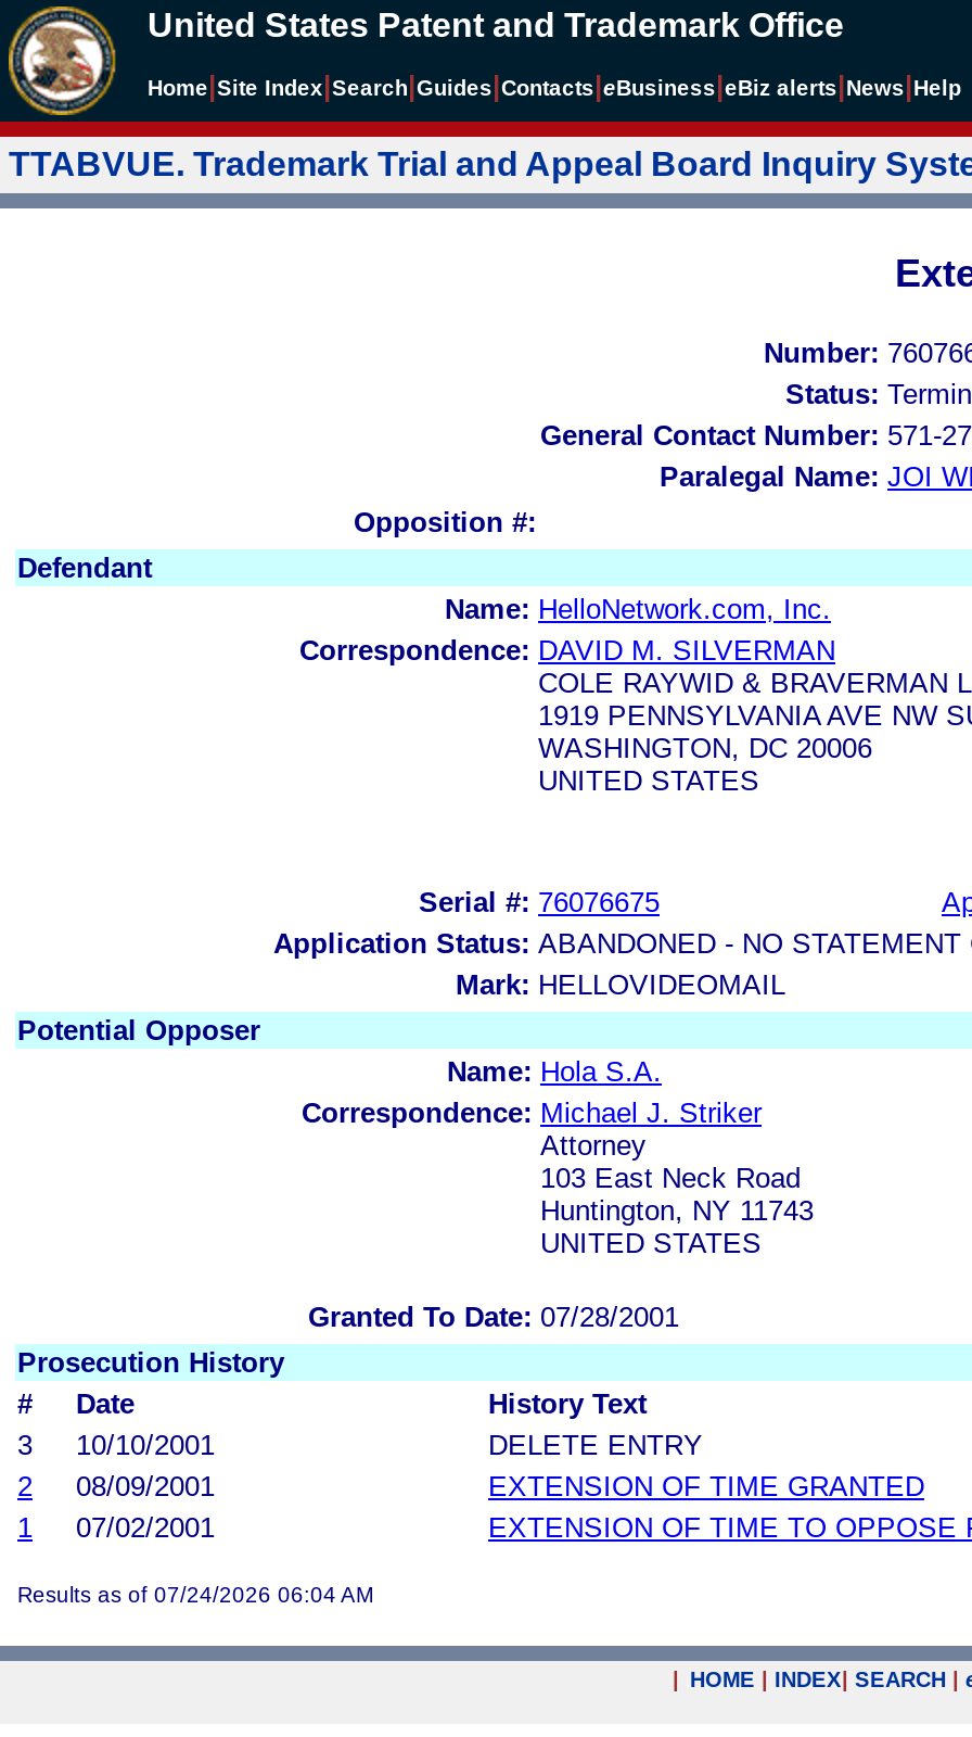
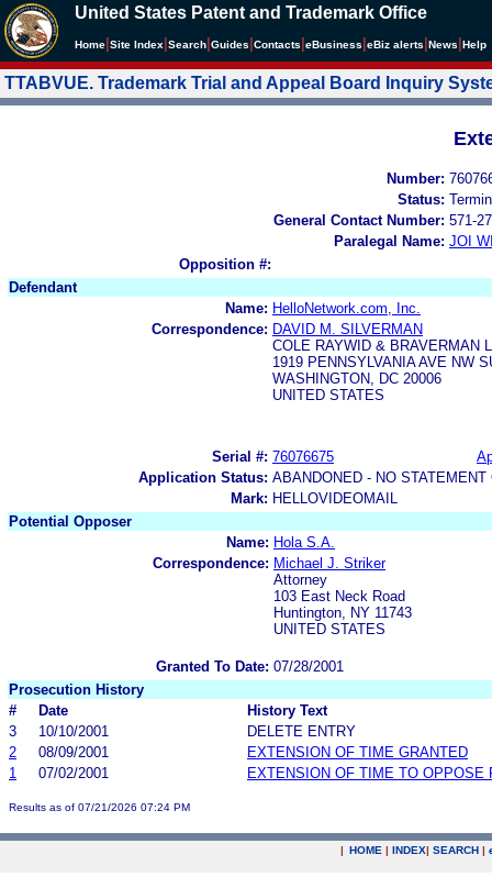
[17,1583,373,1607] Results as of 07/24/2026 06:04 AM -> [9,801,190,813] Results as of 07/21/2026 07:24 PM

